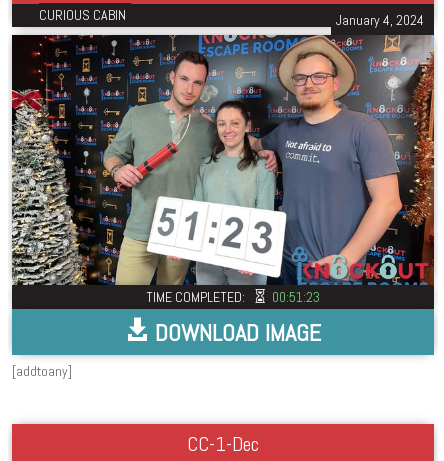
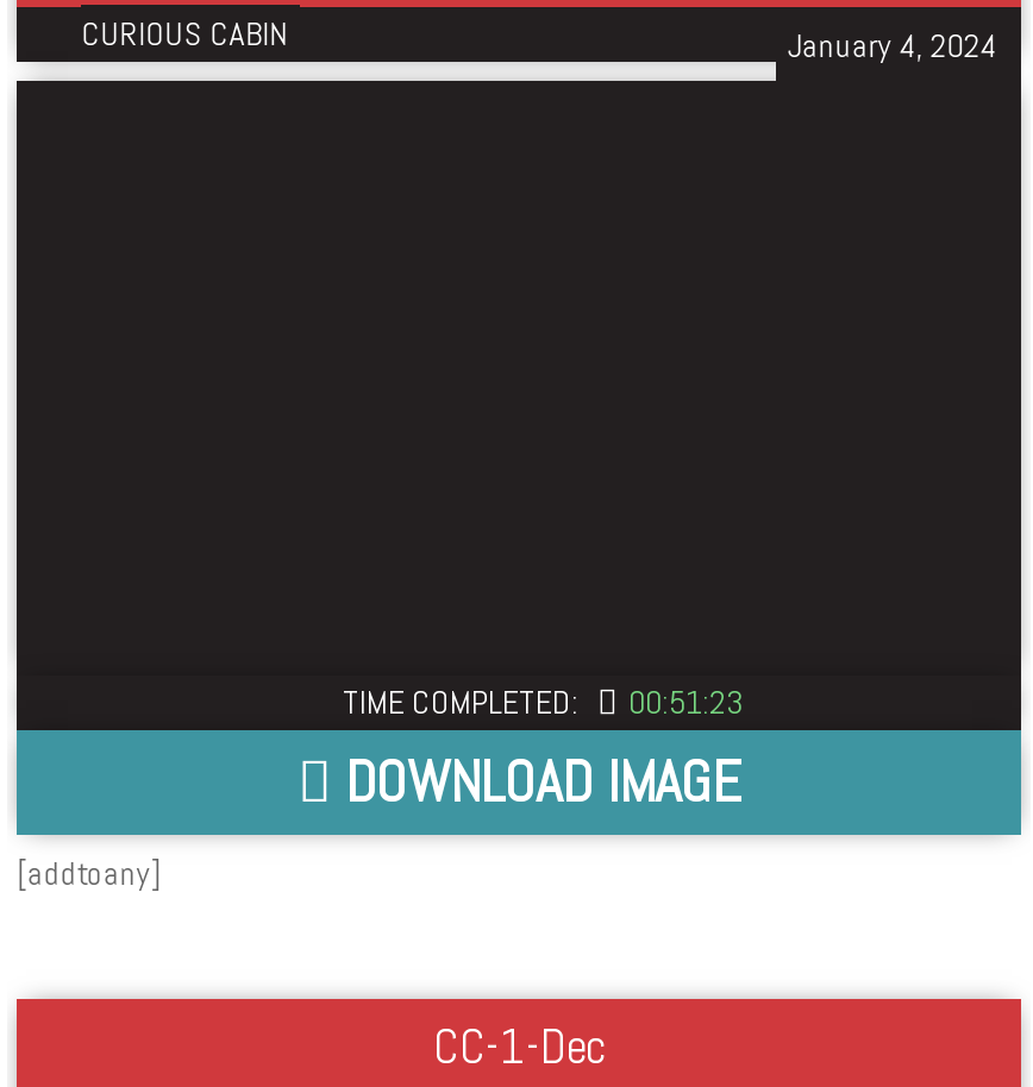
[11,34,435,286] [image] -> none

